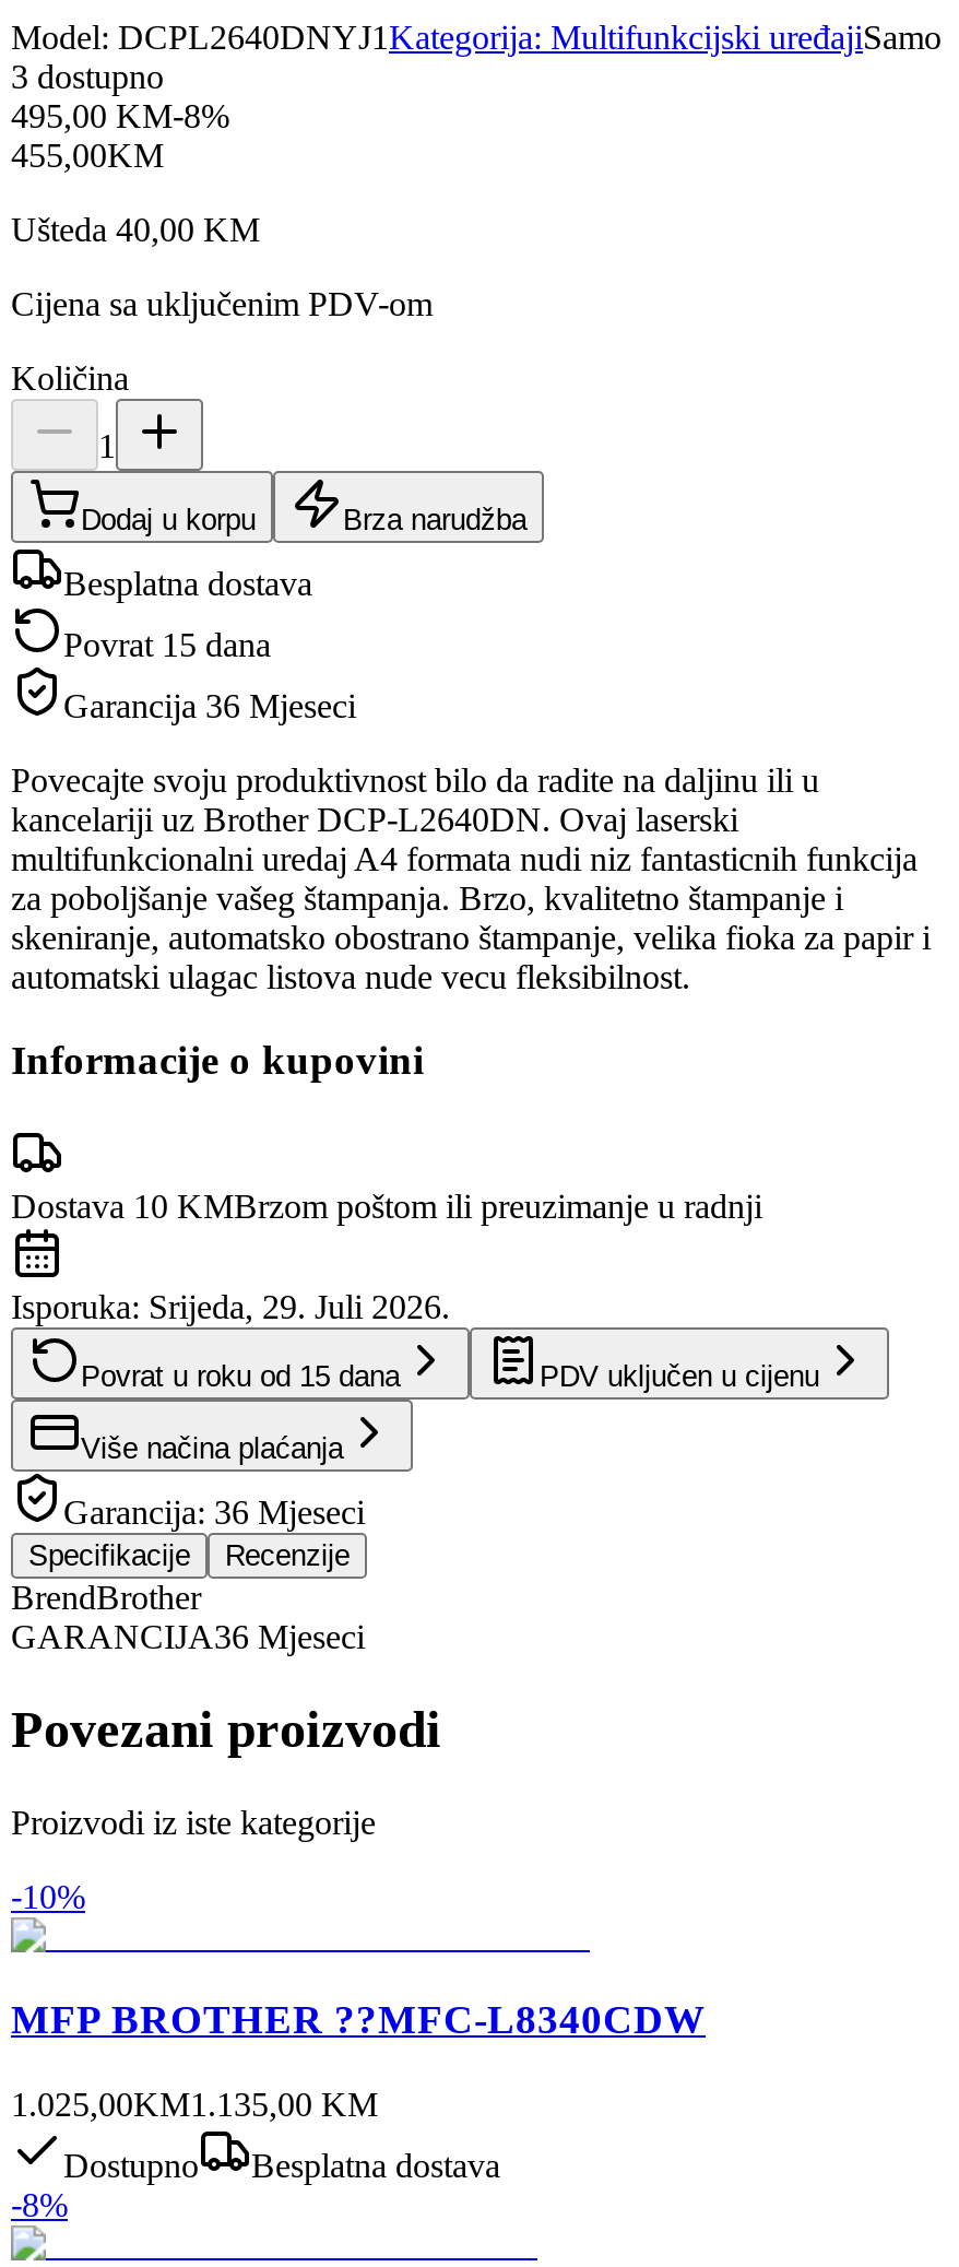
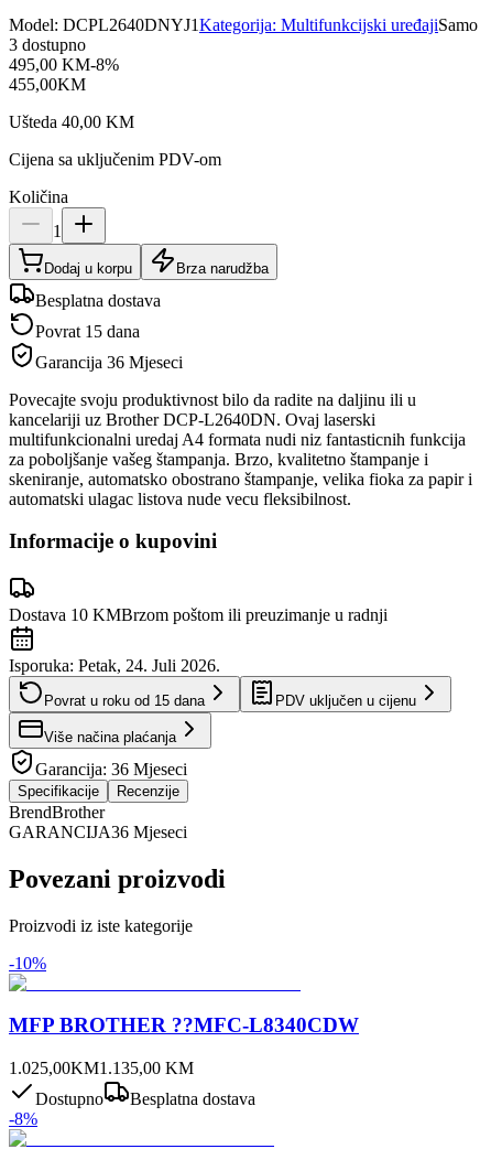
[11,1288,450,1325] Isporuka: Srijeda, 29. Juli 2026. -> [9,656,220,675] Isporuka: Petak, 24. Juli 2026.

